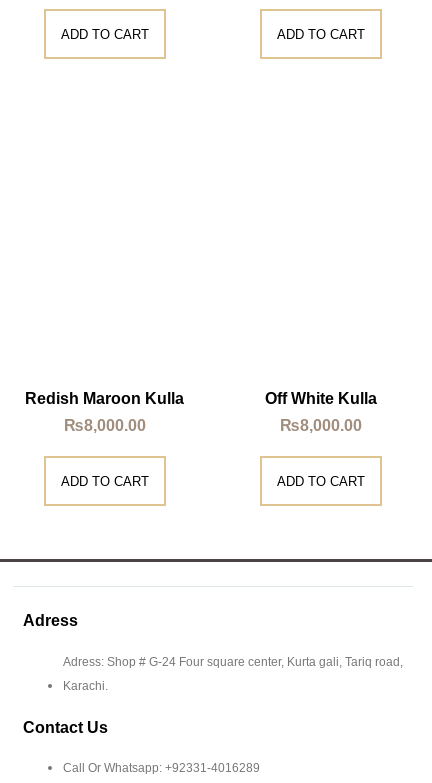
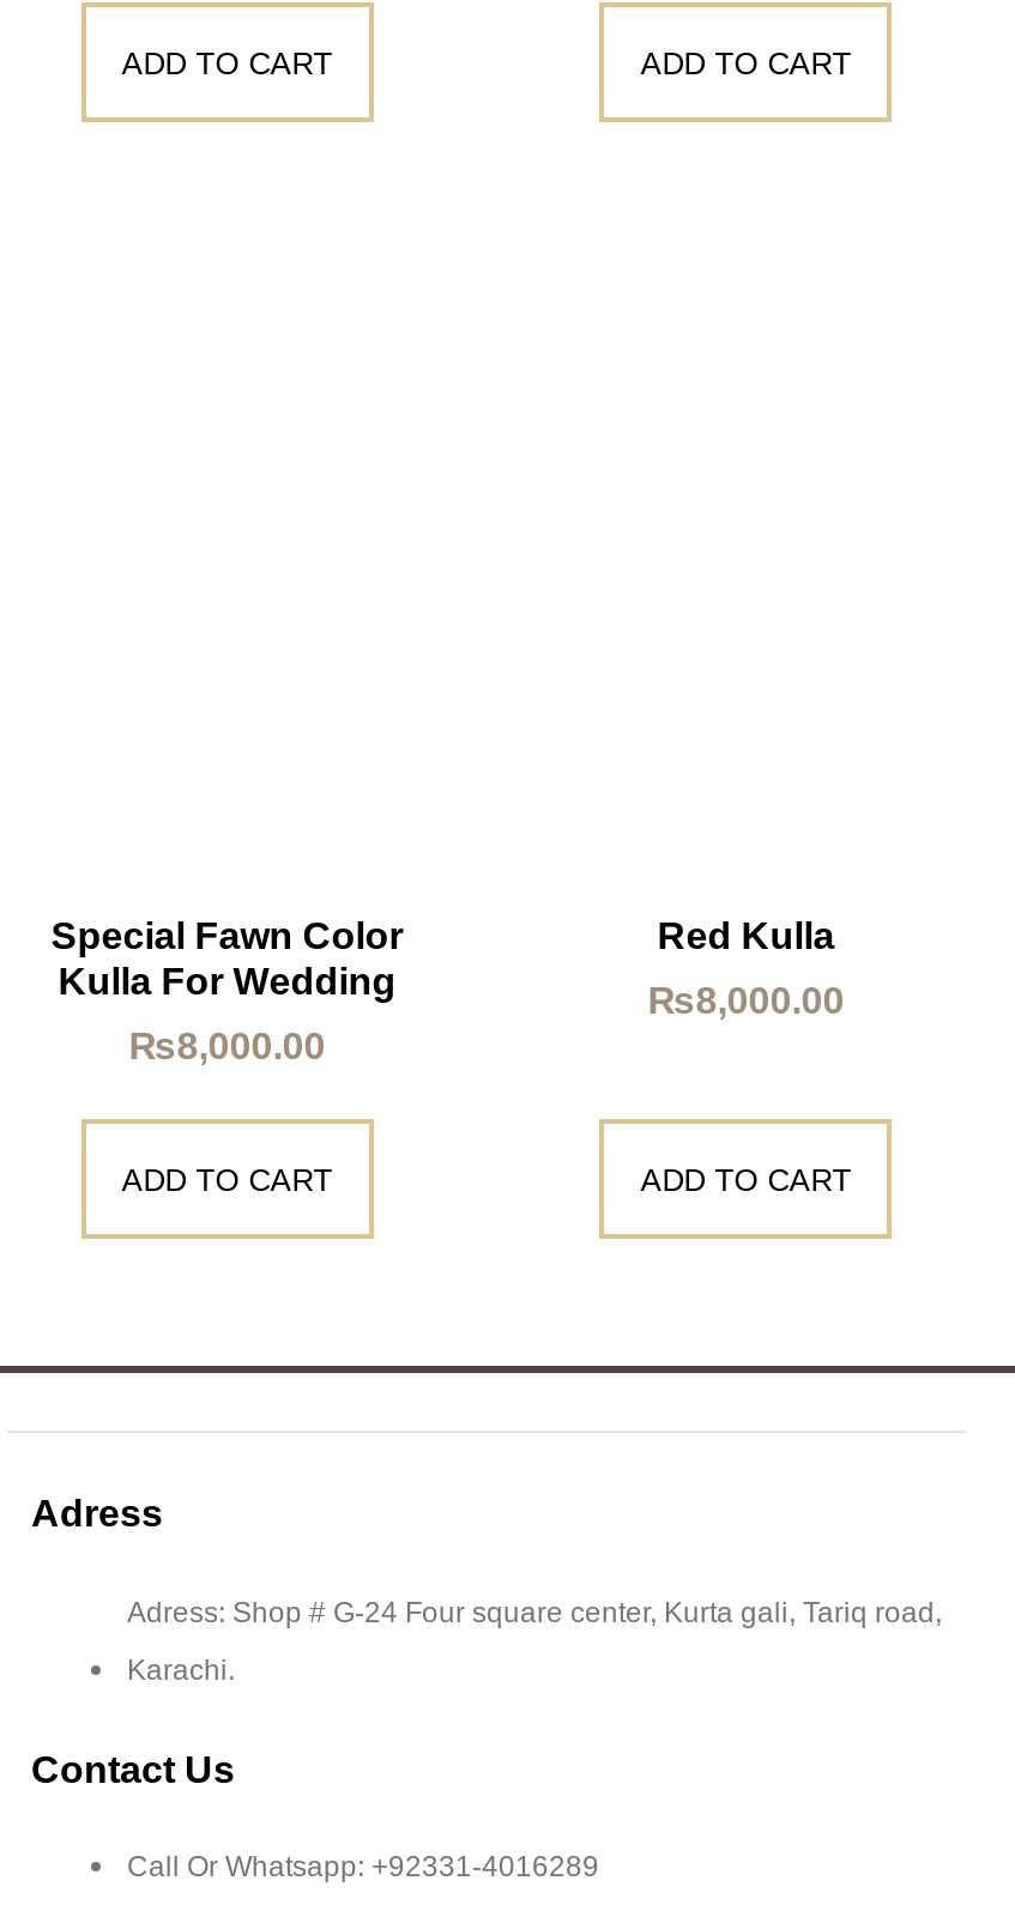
[25,390,184,407] Redish Maroon Kulla -> [51,915,403,1001] Special Fawn Color | Kulla For Wedding
[265,390,377,407] Off White Kulla -> [657,915,835,955] Red Kulla

